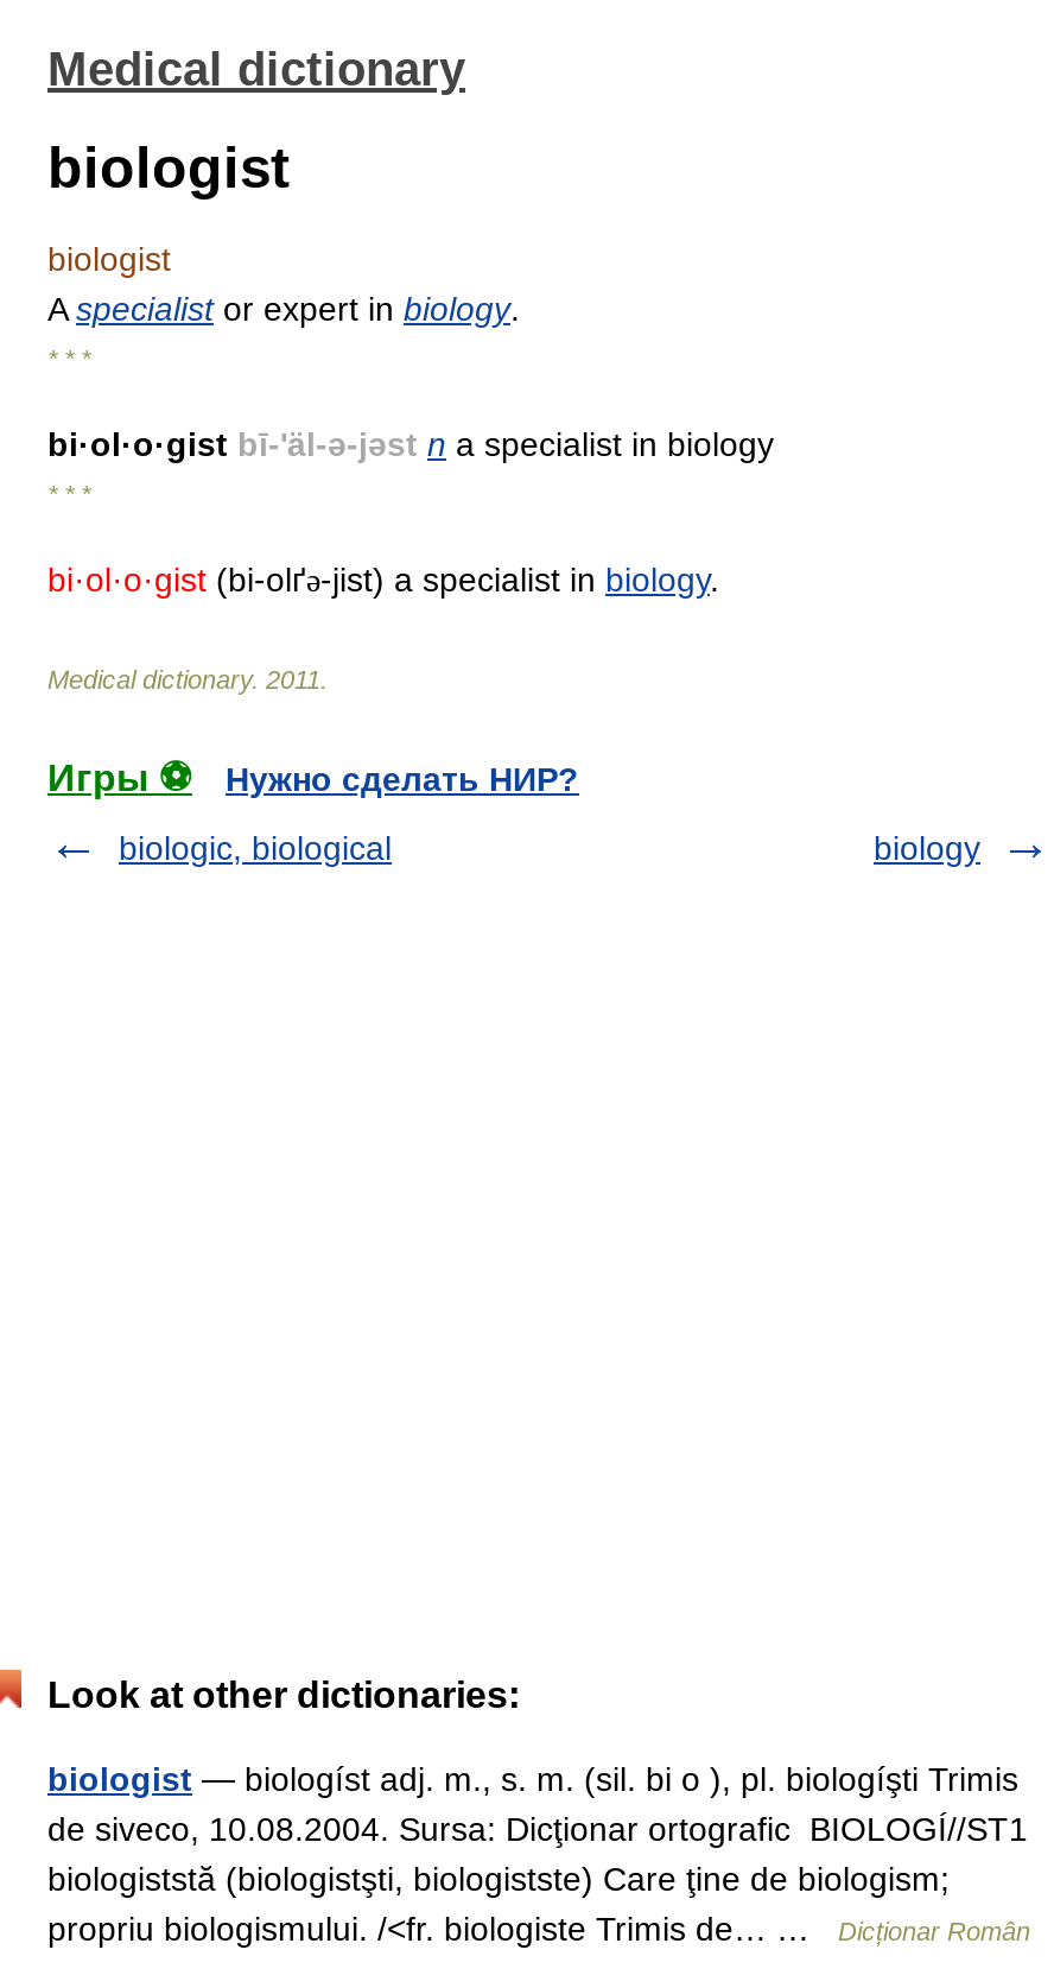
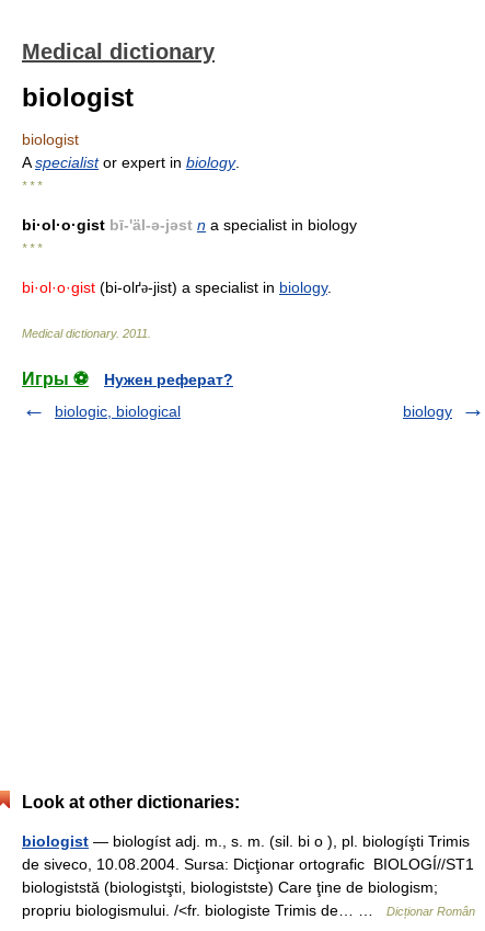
[226,760,579,798] Нужно сделать НИР? -> [104,371,233,388] Нужен реферат?

